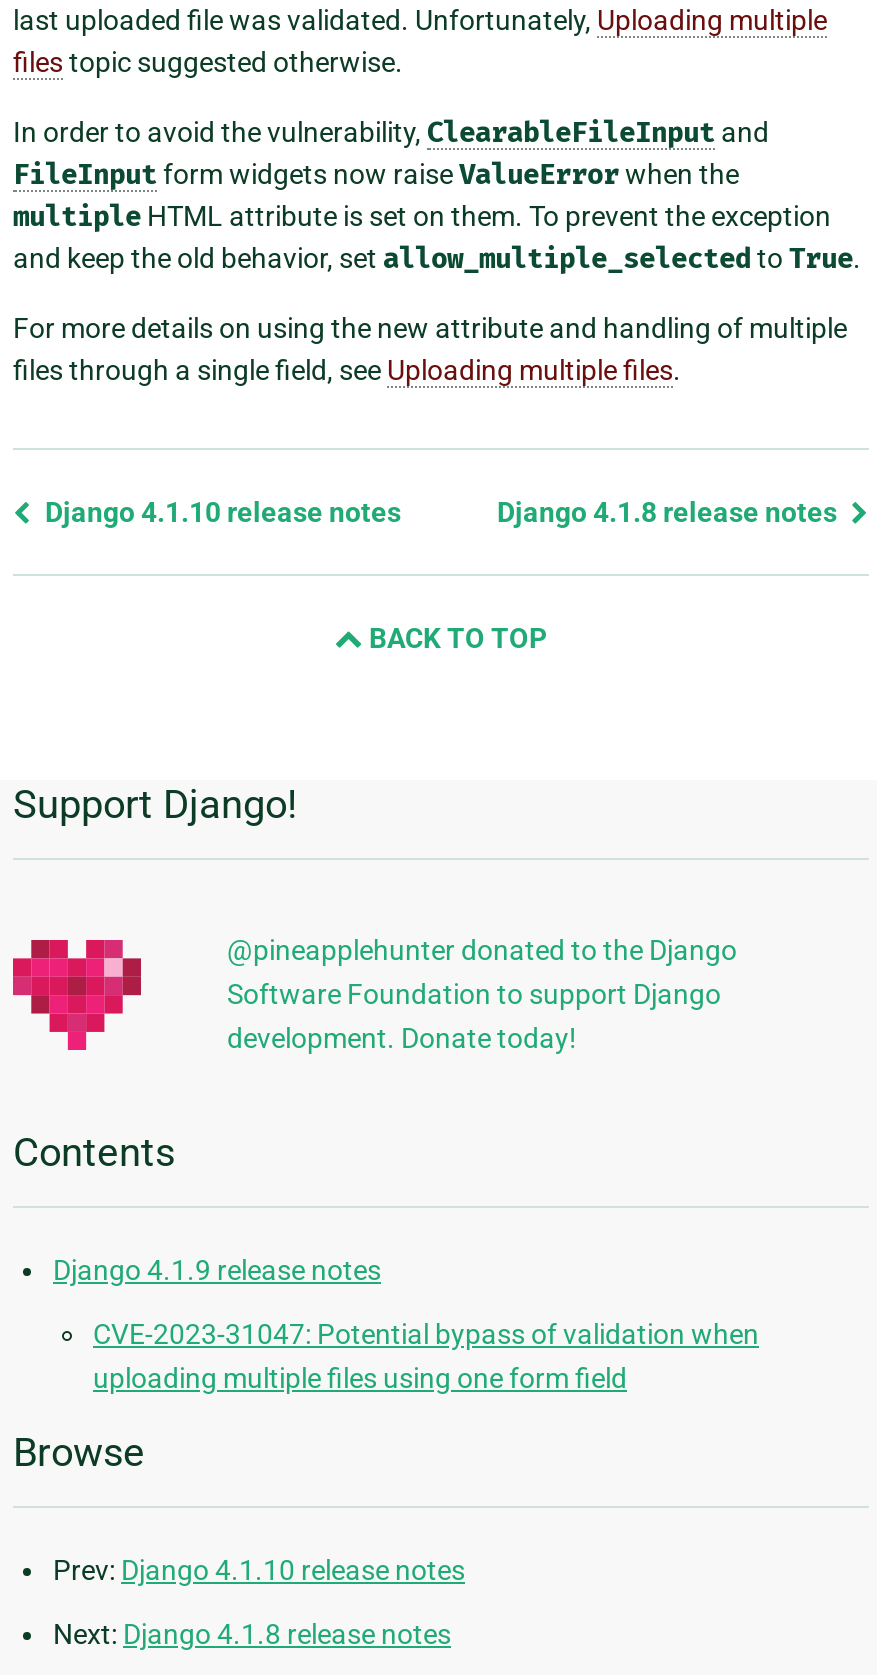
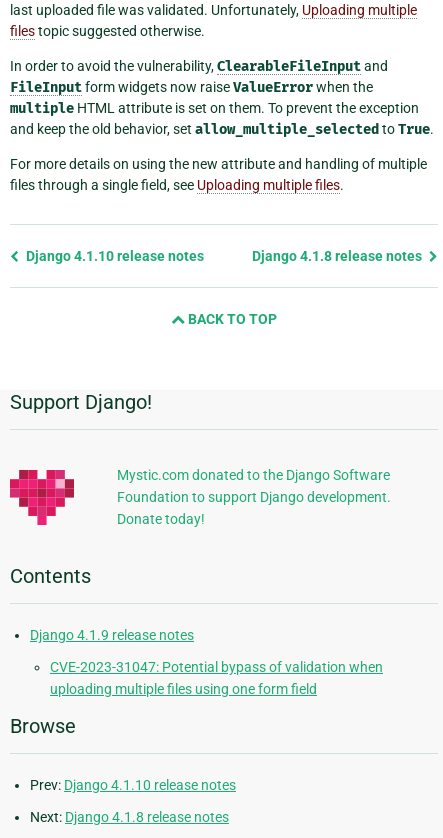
[227,935,737,1055] @pineapplehunter donated to the Django | Software Foundation to support Django | development. Donate today! -> [117,467,391,527] Mystic.com donated to the Django Software | Foundation to support Django development. | Donate today!

